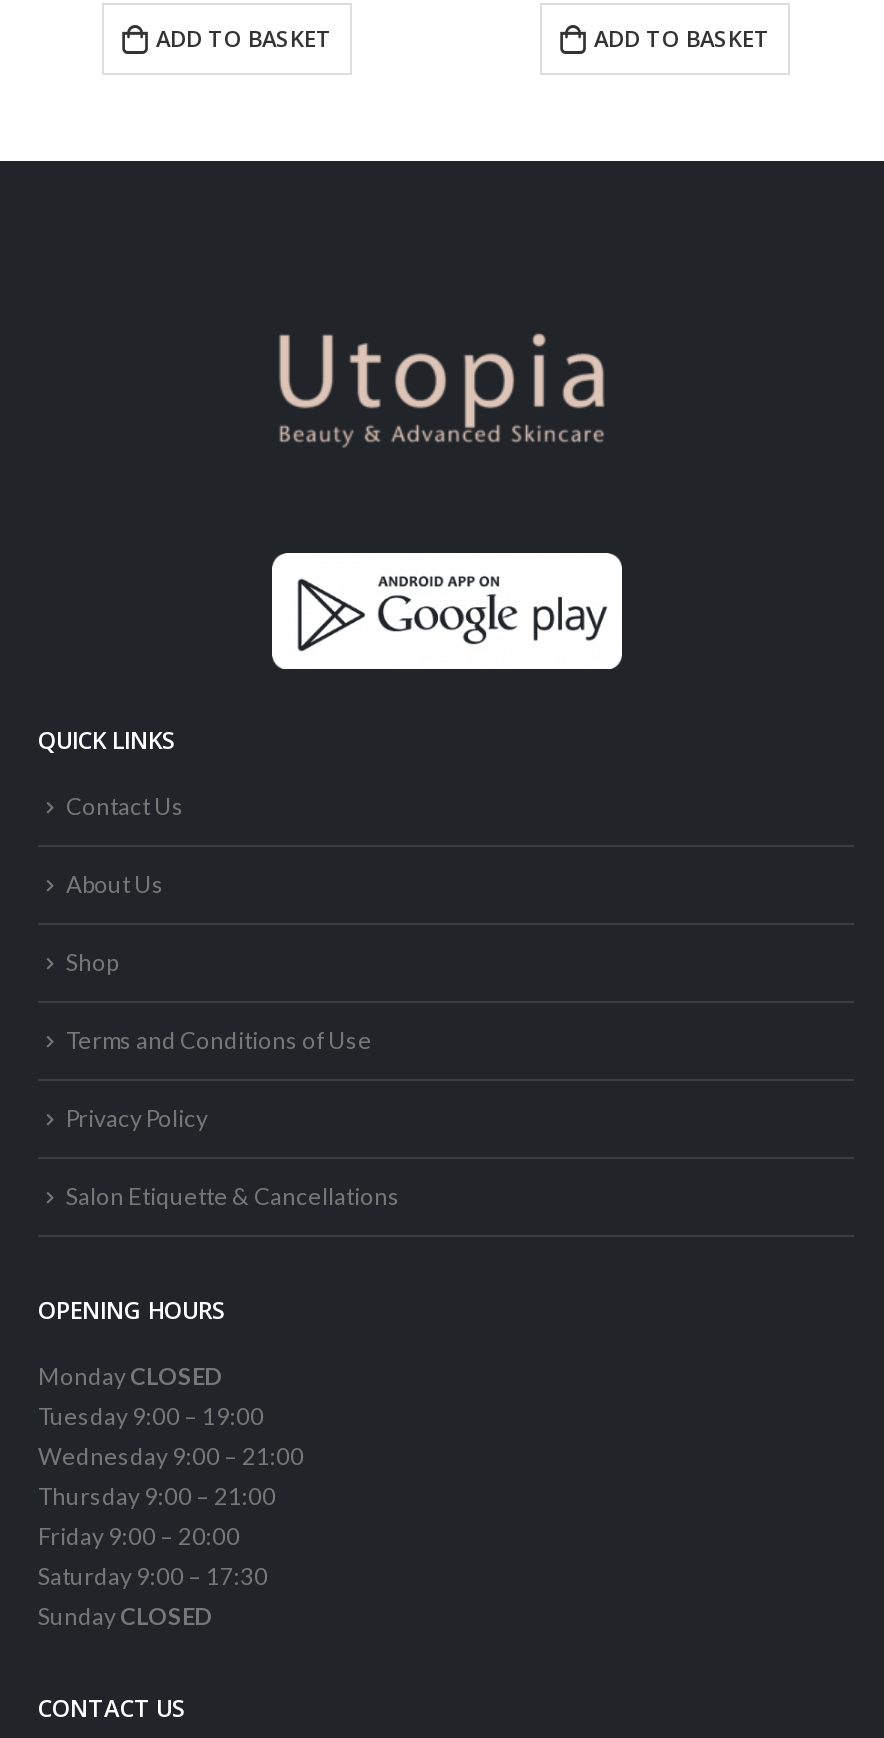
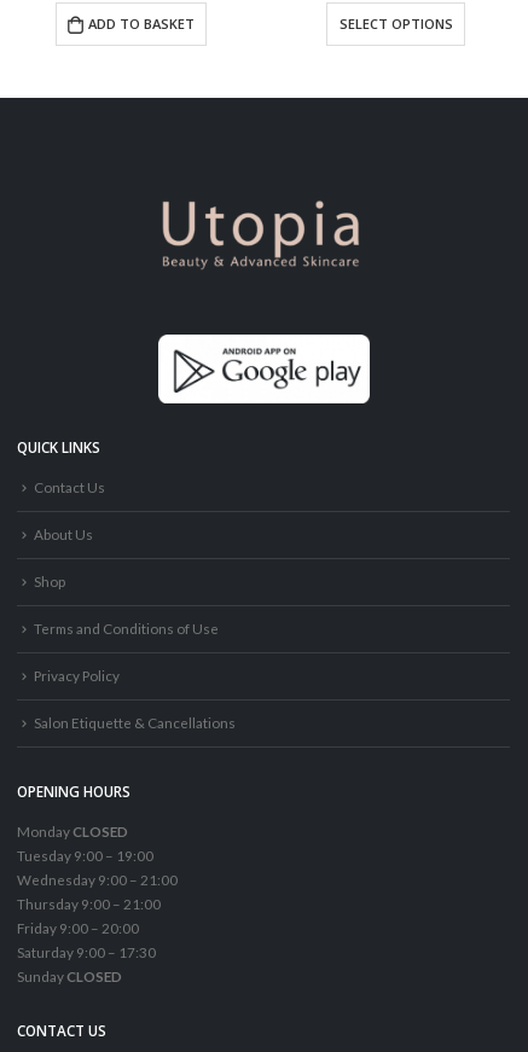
[594,24,770,54] ADD TO BASKET -> [339,14,452,33] SELECT OPTIONS

